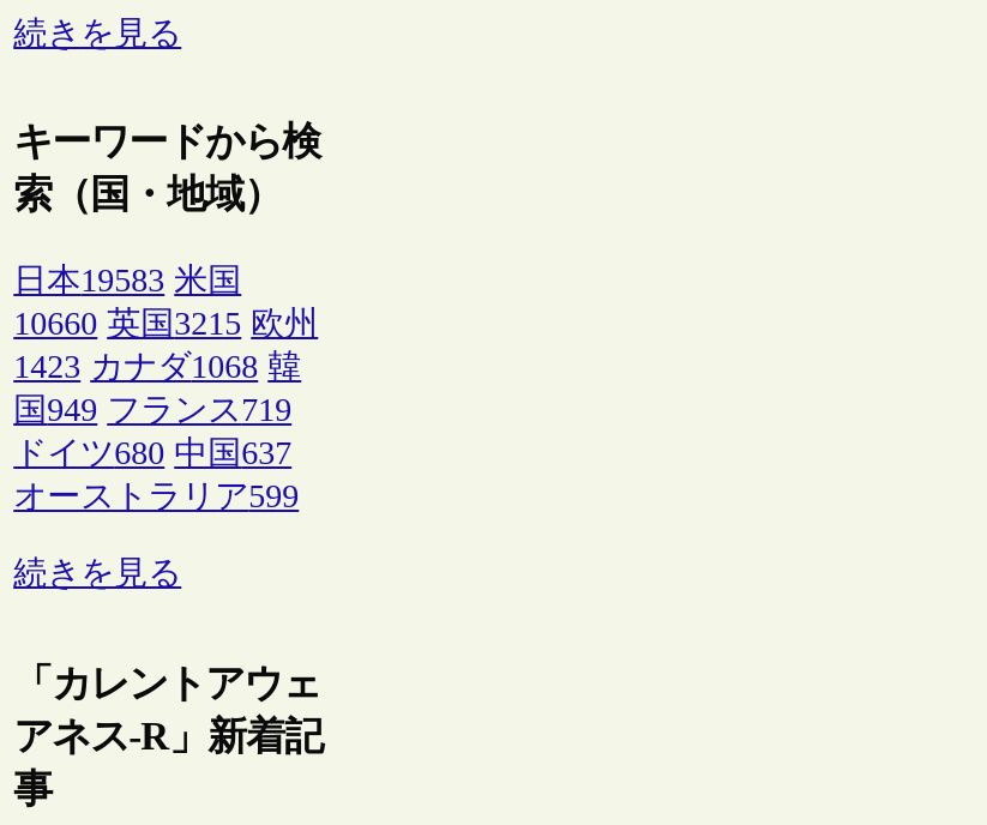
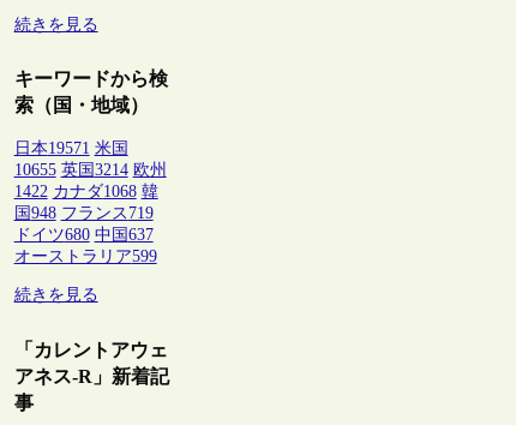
[13,264,241,300] 日本19583 米国 -> [14,140,128,158] 日本19571 米国
[13,307,318,343] 10660 英国3215 欧州 -> [14,161,166,179] 10655 英国3214 欧州
[13,350,301,386] 1423 カナダ1068 韓 -> [14,183,158,201] 1422 カナダ1068 韓
[13,393,292,429] 国949 フランス719 -> [14,205,153,223] 国948 フランス719

